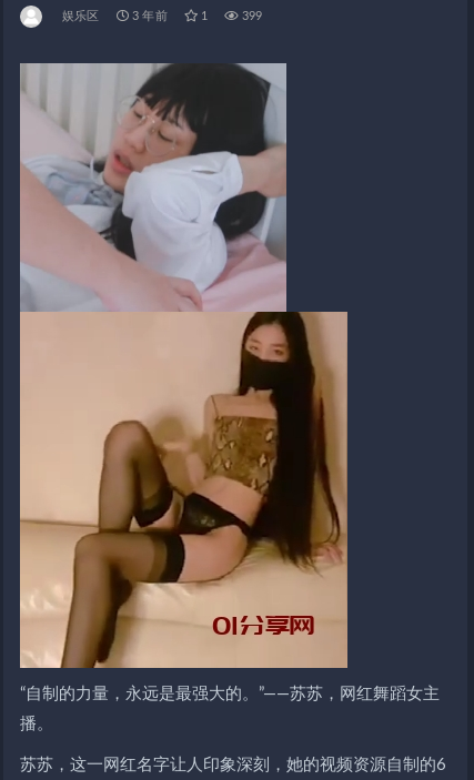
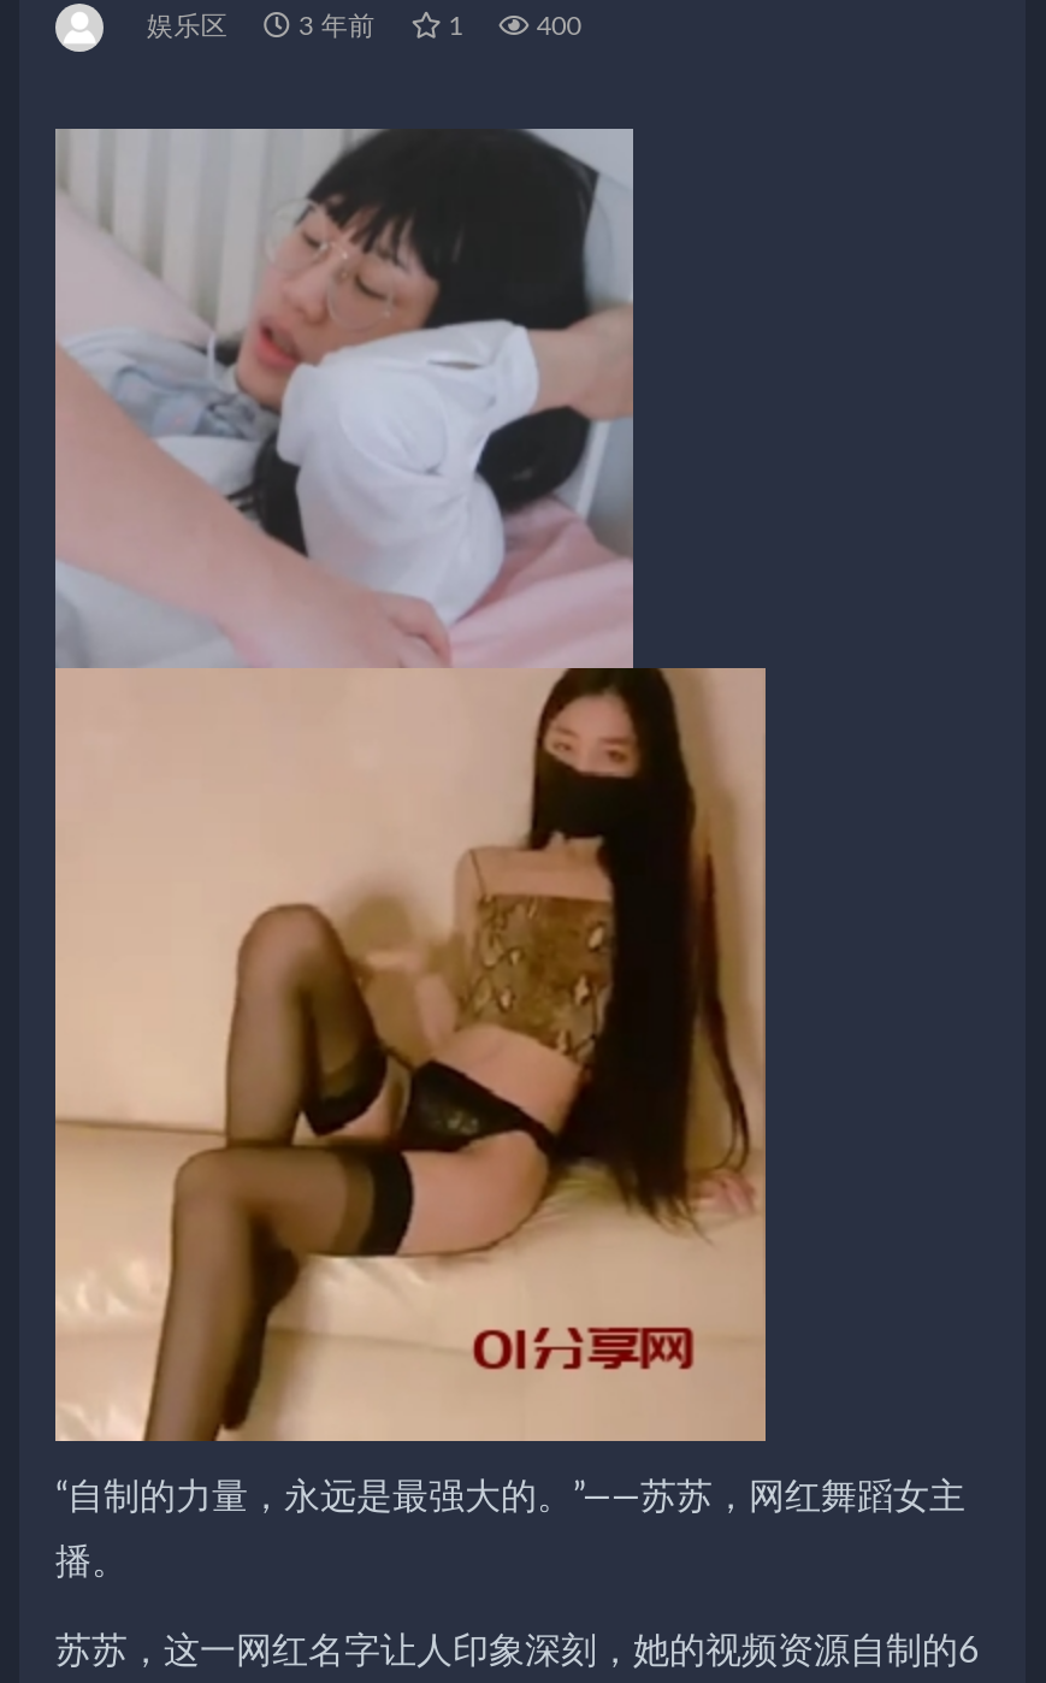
[238,10,262,22] 399 -> [529,13,581,40] 400

